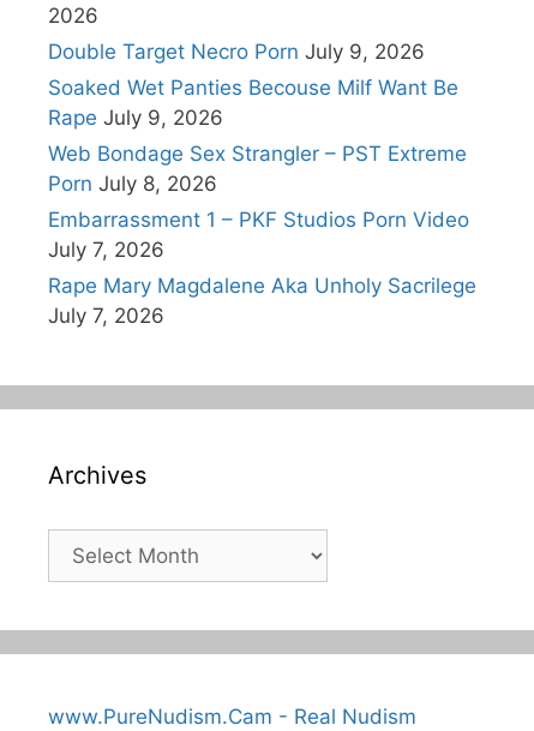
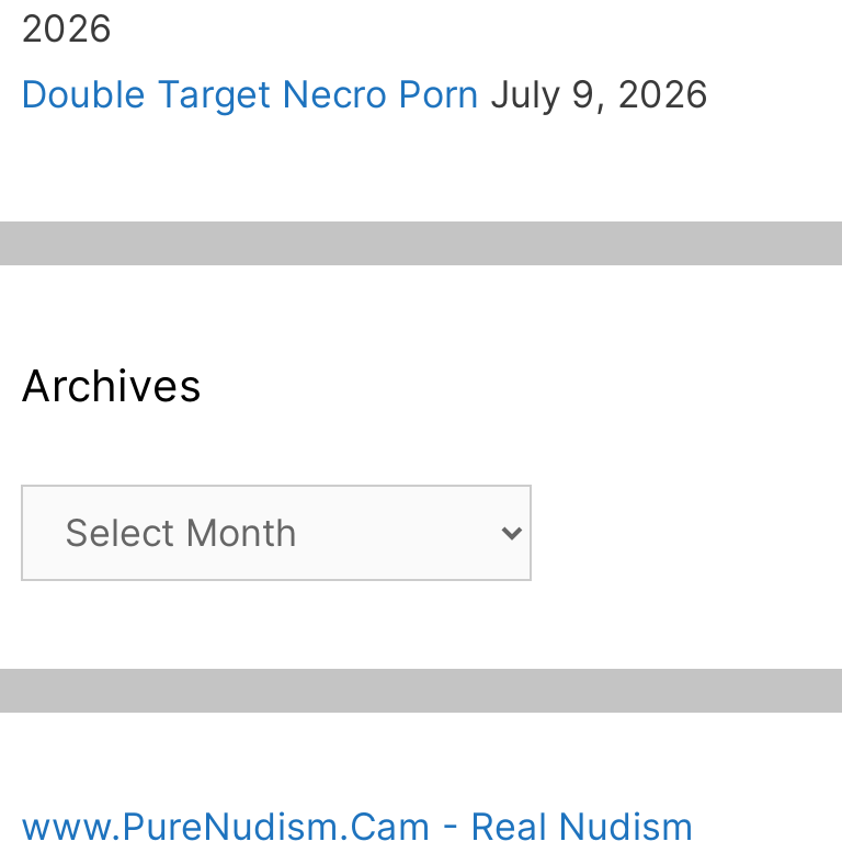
[48,75,476,327] Soaked Wet Panties Becouse Milf Want Be | Rape July 9, 2026 | Web Bondage Sex Strangler – PST Extreme | Porn July 8, 2026 | Embarrassment 1 – PKF Studios Porn Video | July 7, 2026 | Rape Mary Magdalene Aka Unholy Sacrilege | July 7, 2026 -> none

